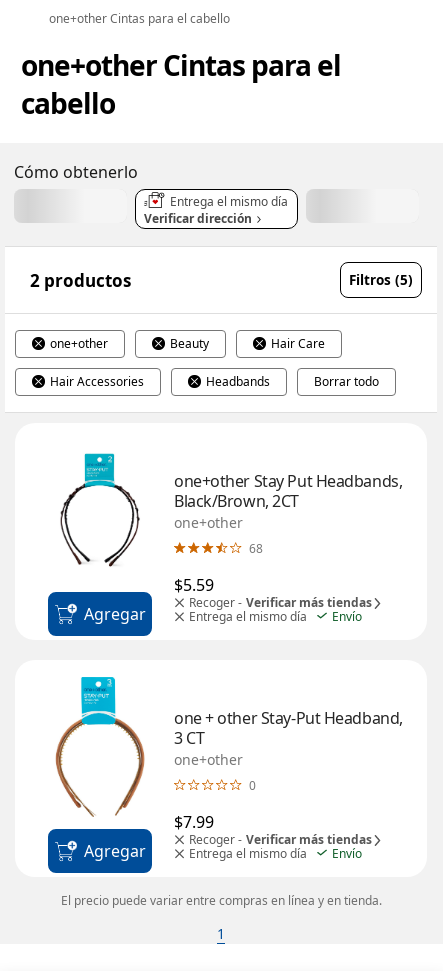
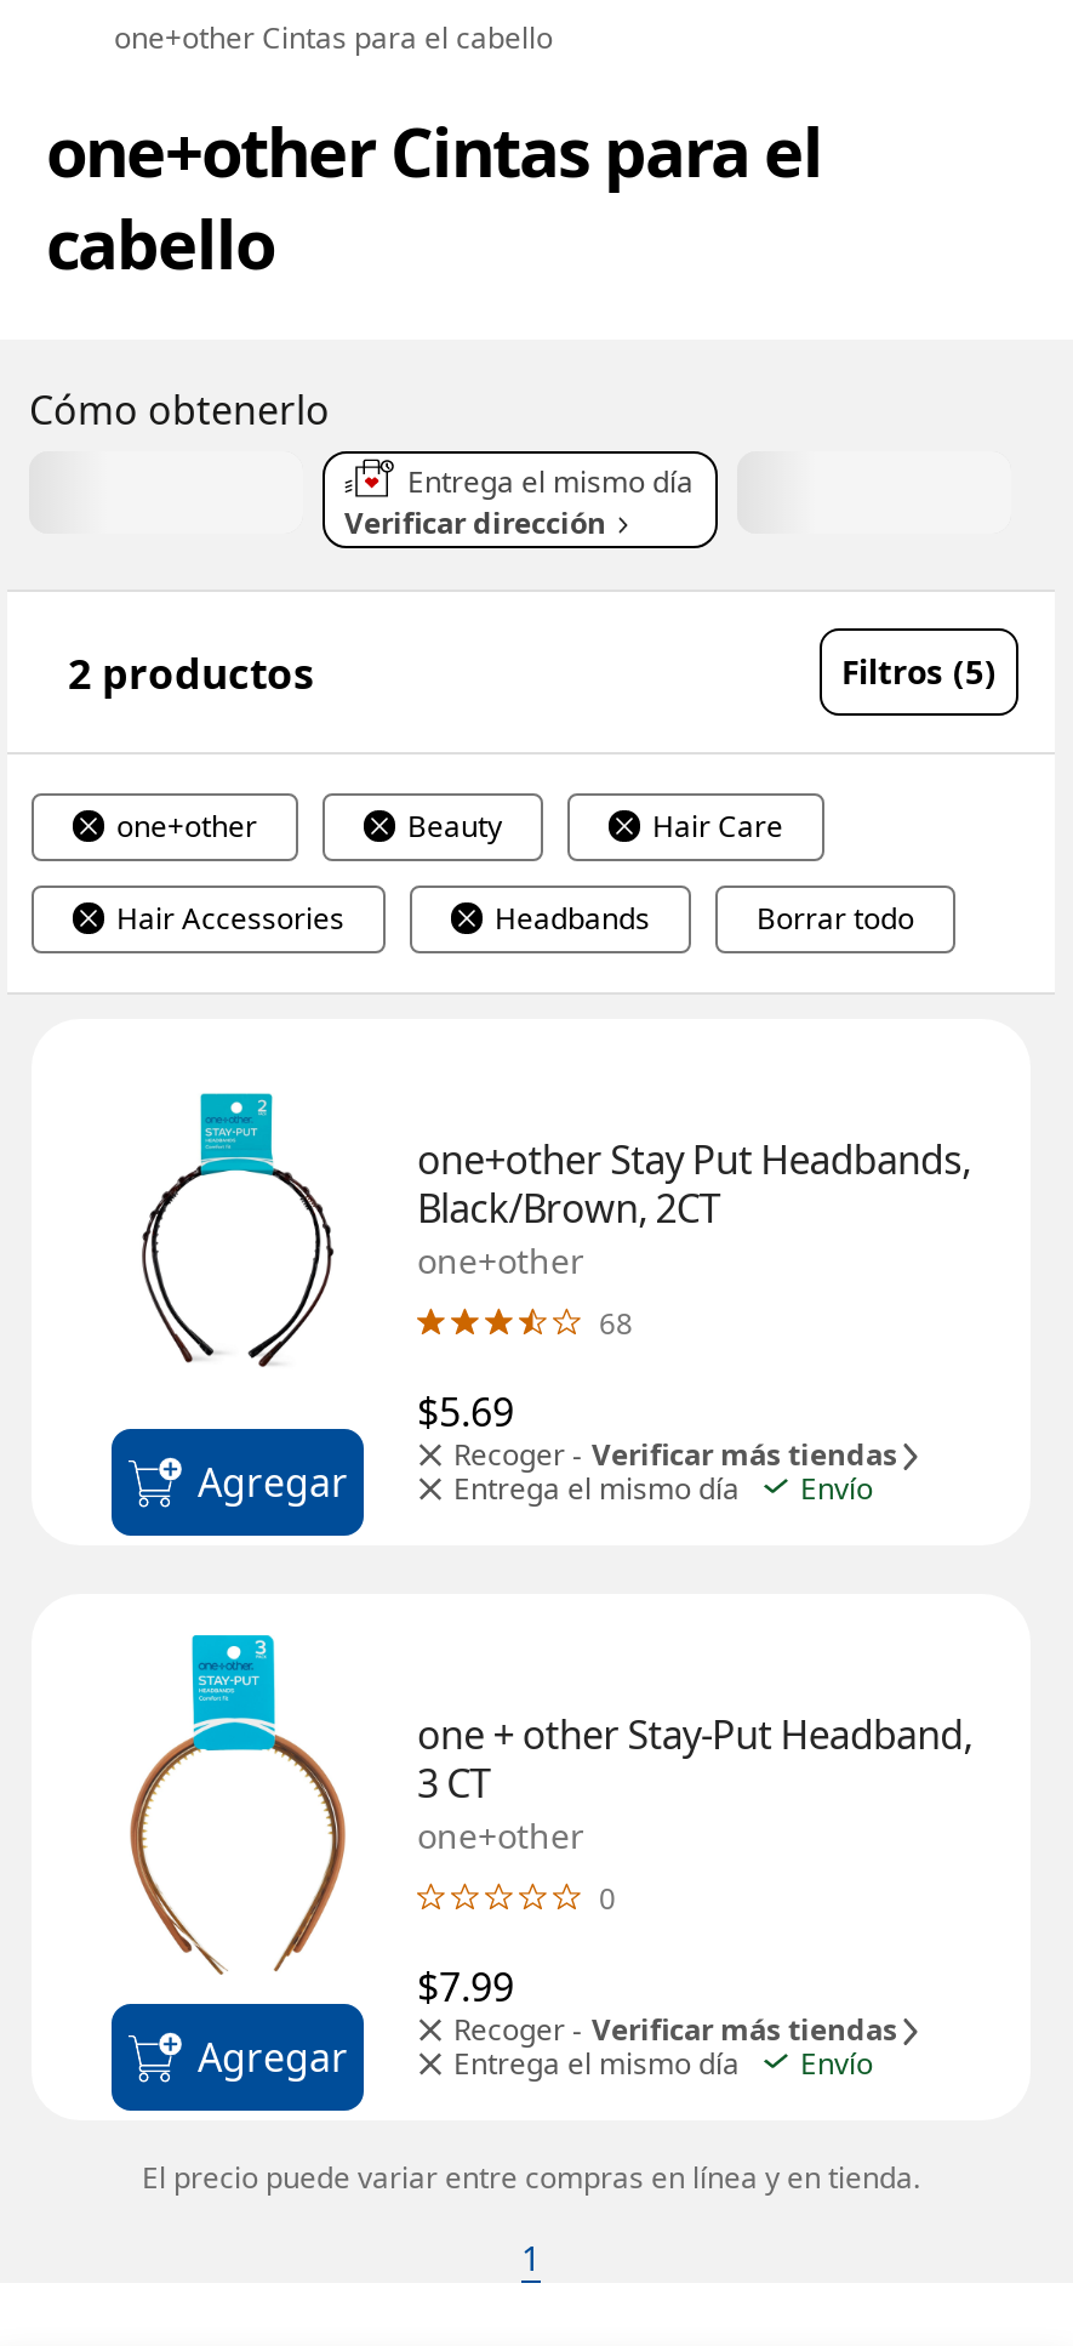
[174,574,214,596] $5.59 -> [417,1385,514,1439] $5.69

